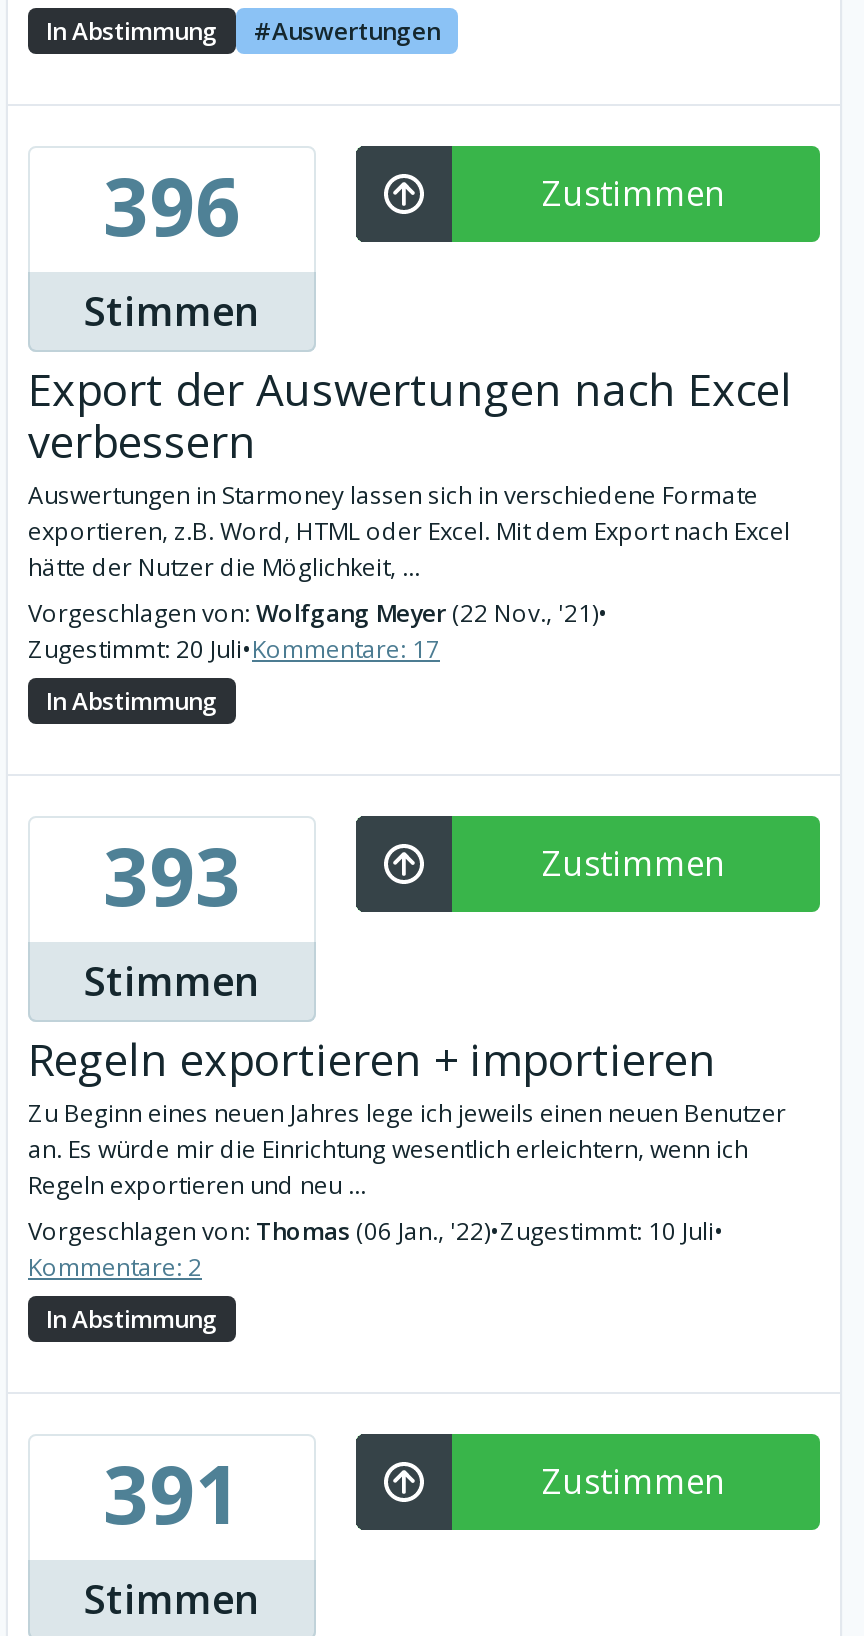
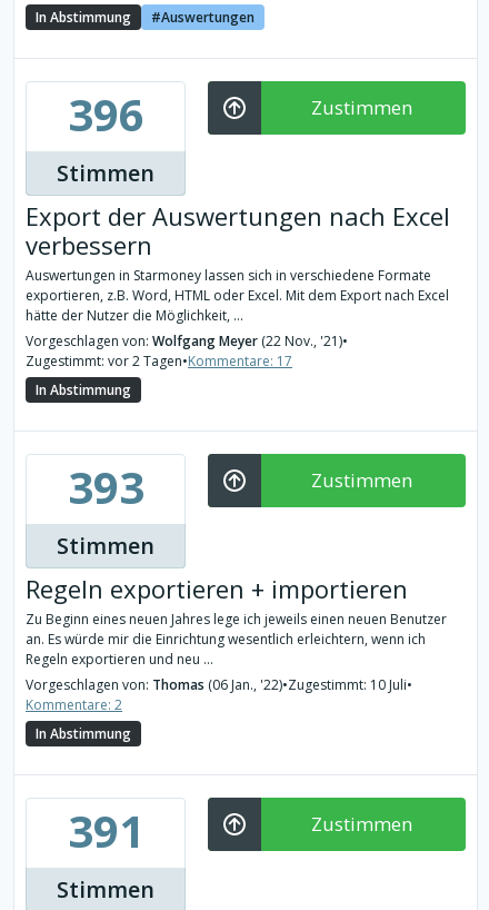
[28,632,440,666] Zugestimmt: 20 Juli•Kommentare: 17 -> [26,352,292,370] Zugestimmt: vor 2 Tagen•Kommentare: 17

